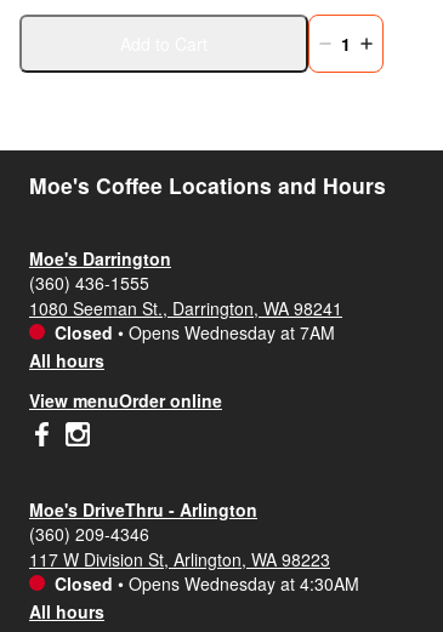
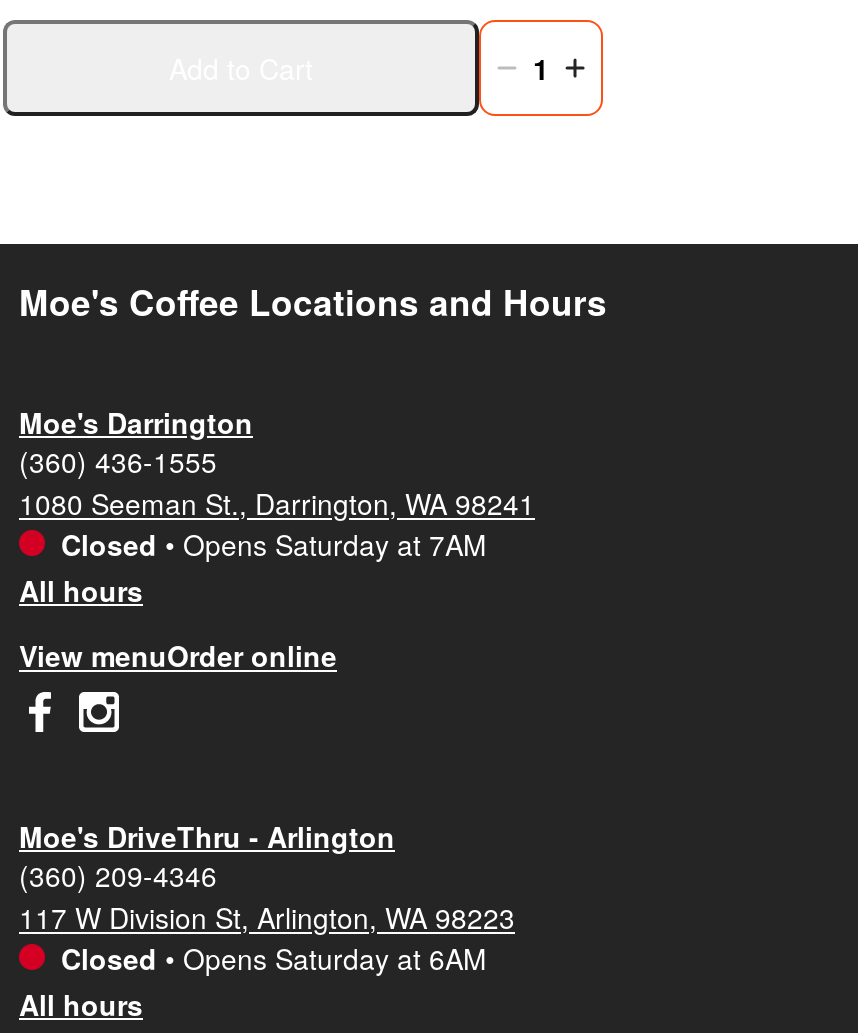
[55,320,335,345] Closed • Opens Wednesday at 7AM -> [61,524,487,564] Closed • Opens Saturday at 7AM
[55,571,359,596] Closed • Opens Wednesday at 4:30AM -> [61,938,487,978] Closed • Opens Saturday at 6AM

